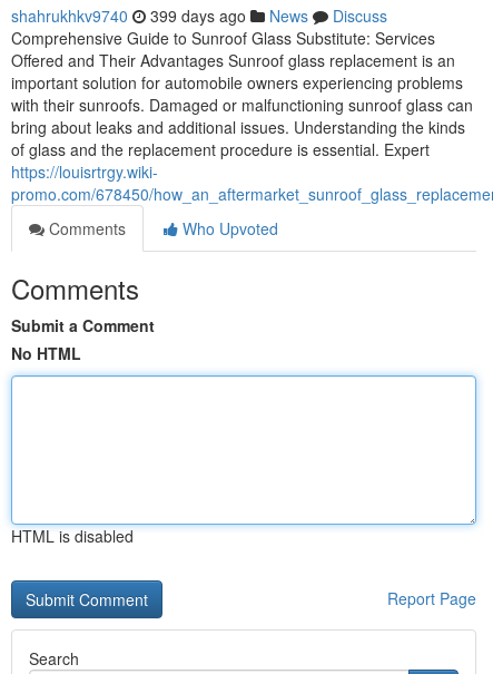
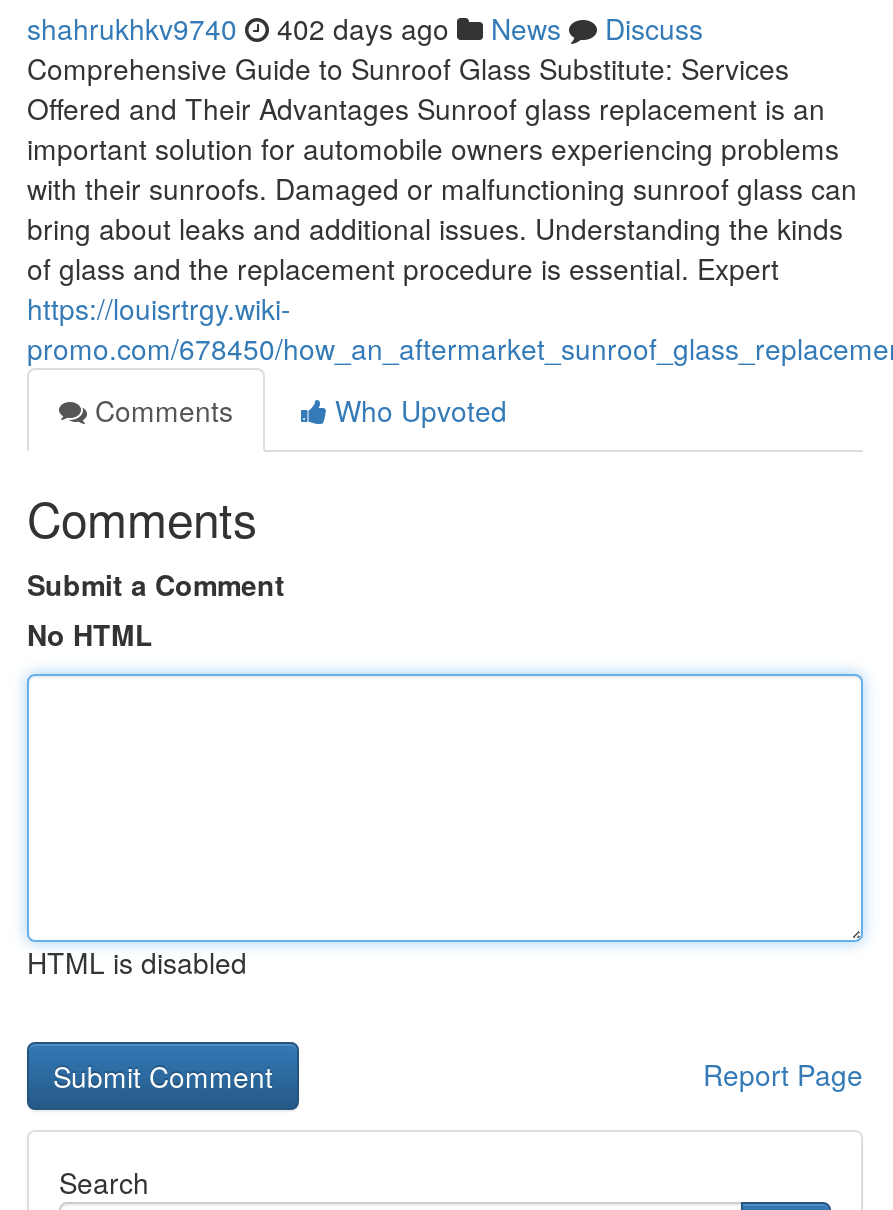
[11,4,387,27] shahrukhkv9740 399 days ago News Discuss -> [27,8,703,48] shahrukhkv9740 402 days ago News Discuss

